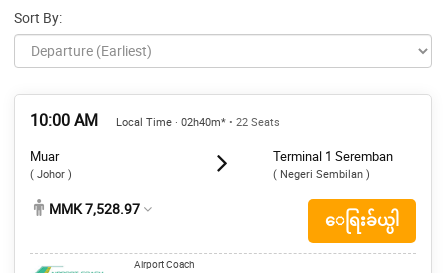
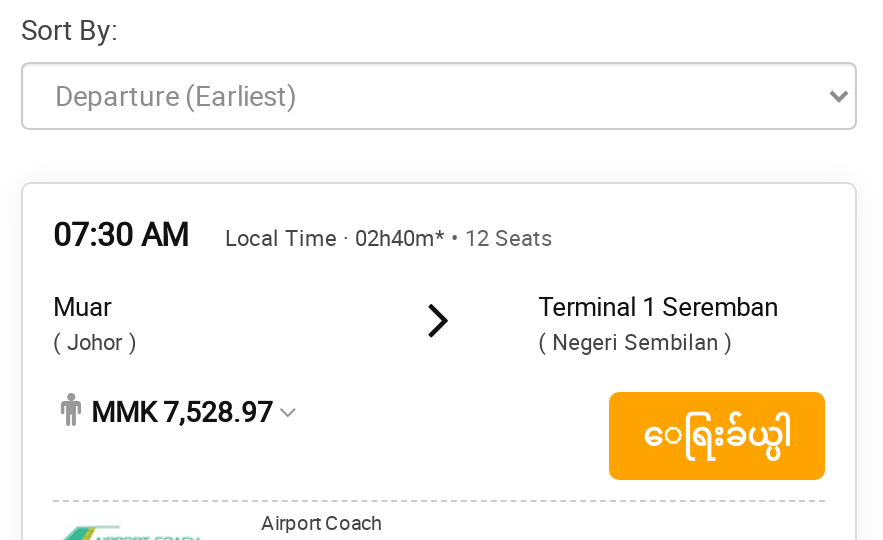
[30,111,98,130] 10:00 AM -> [53,216,189,254] 07:30 AM
[116,116,280,129] Local Time · 02h40m* • 22 Seats -> [225,226,553,252] Local Time · 02h40m* • 12 Seats

